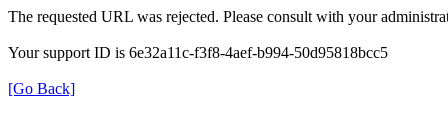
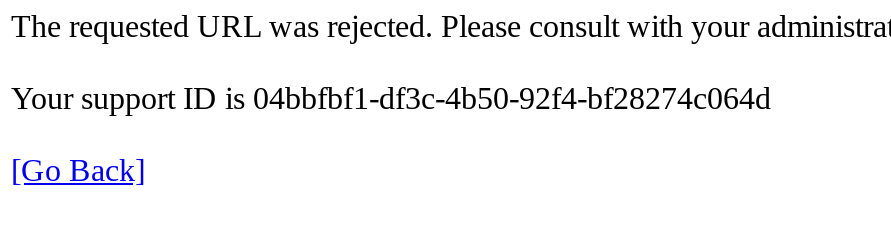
[8,44,388,61] Your support ID is 6e32a11c-f3f8-4aef-b994-50d95818bcc5 -> [11,81,771,115] Your support ID is 04bbfbf1-df3c-4b50-92f4-bf28274c064d

